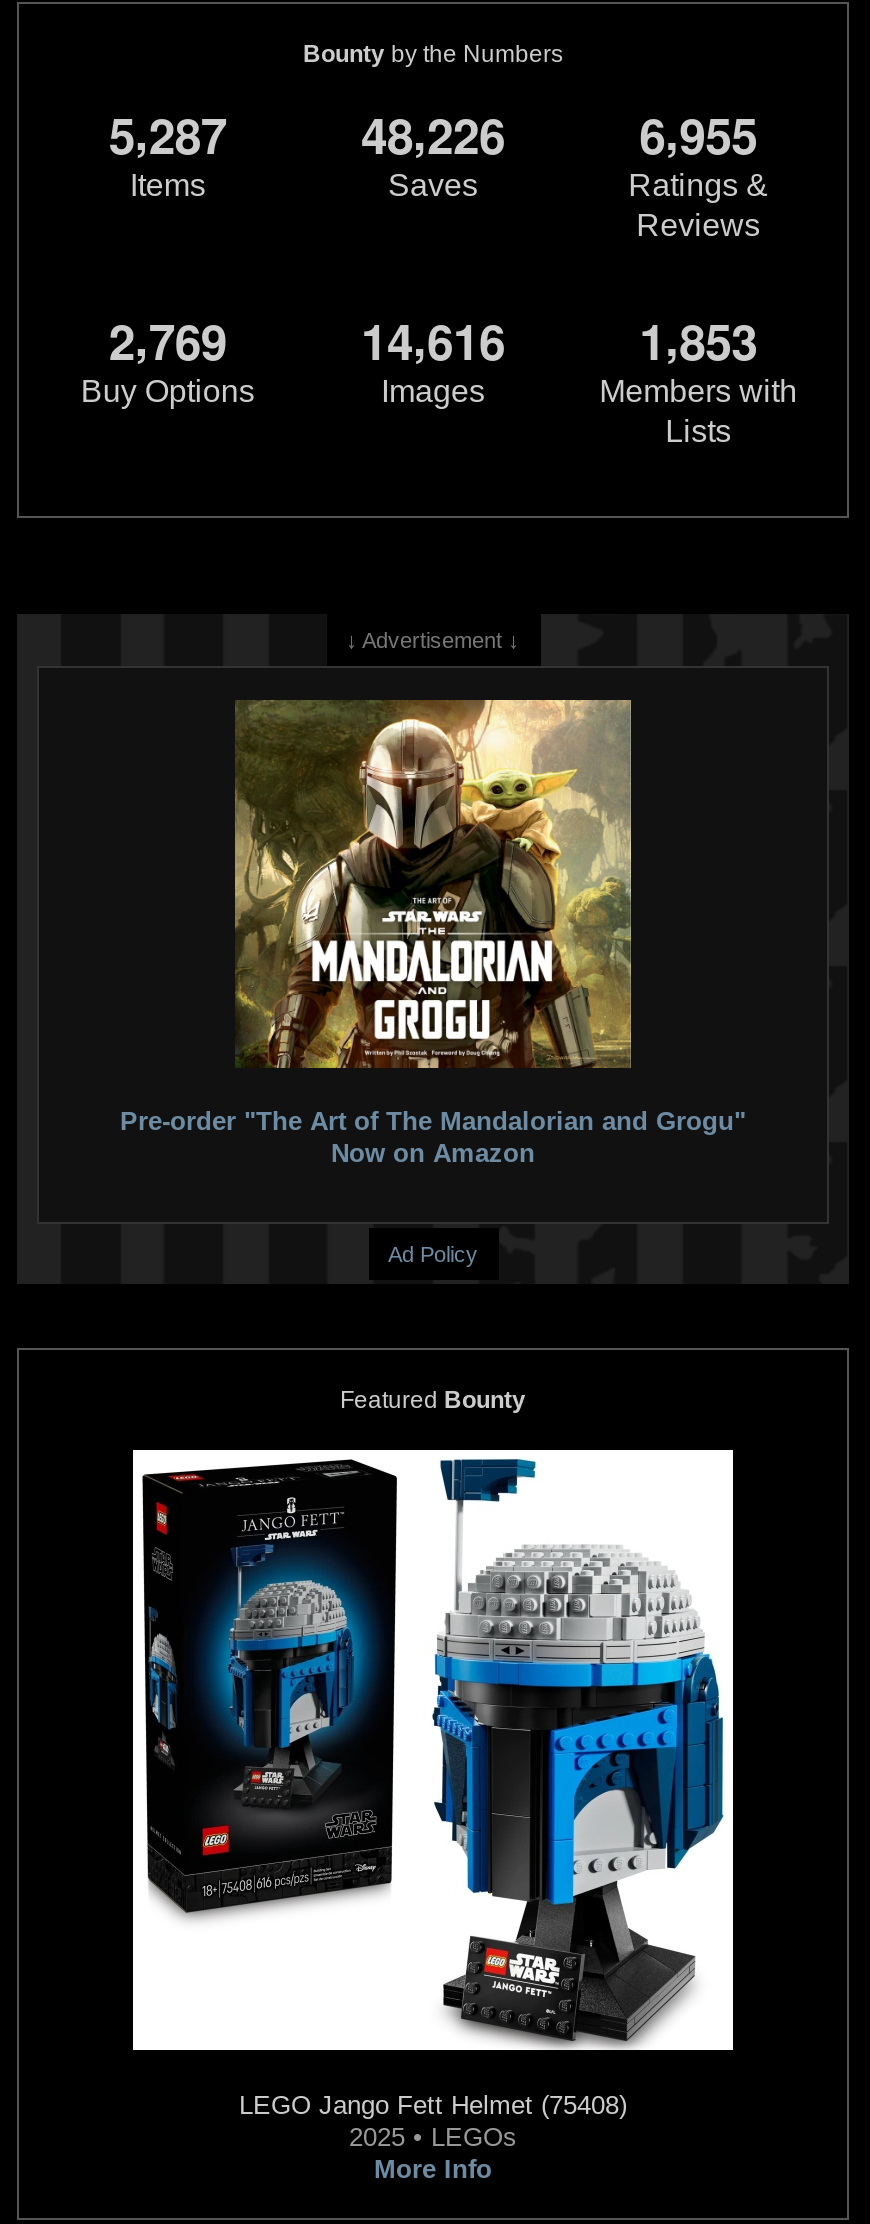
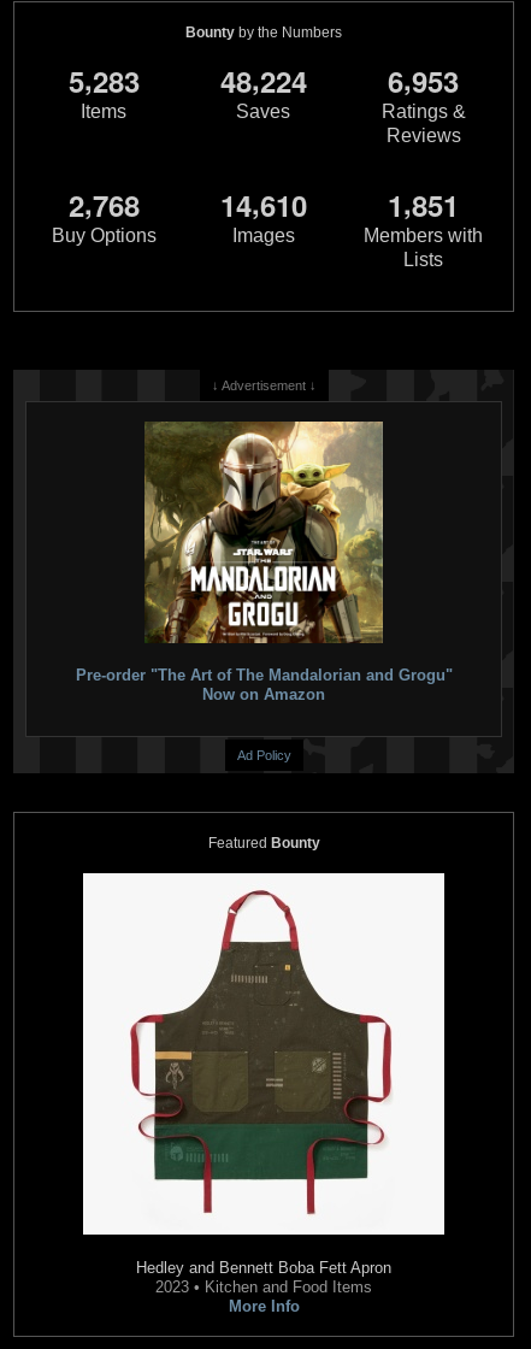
[109,96,227,167] 5,287 -> [68,58,139,101] 5,283
[361,96,505,167] 48,226 -> [220,58,307,101] 48,224
[639,96,757,167] 6,955 -> [388,58,459,101] 6,953
[109,302,227,374] 2,769 -> [68,182,139,225] 2,768
[361,302,505,374] 14,616 -> [220,182,307,225] 14,610
[639,302,757,374] 1,853 -> [388,182,459,225] 1,851
[141,1458,725,2152] [image] | LEGO Jango Fett Helmet (75408) | 2025 • LEGOs -> [89,879,438,1296] [image] | Hedley and Bennett Boba Fett Apron | 2023 • Kitchen and Food Items

